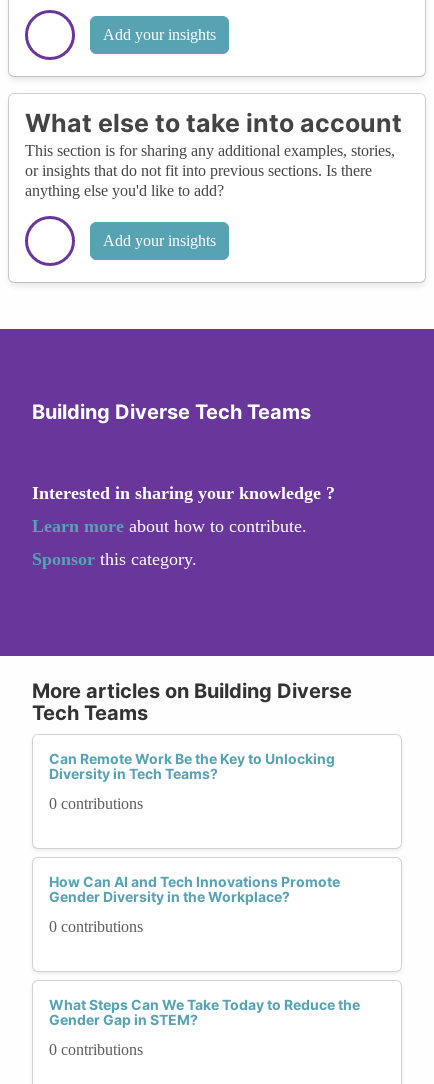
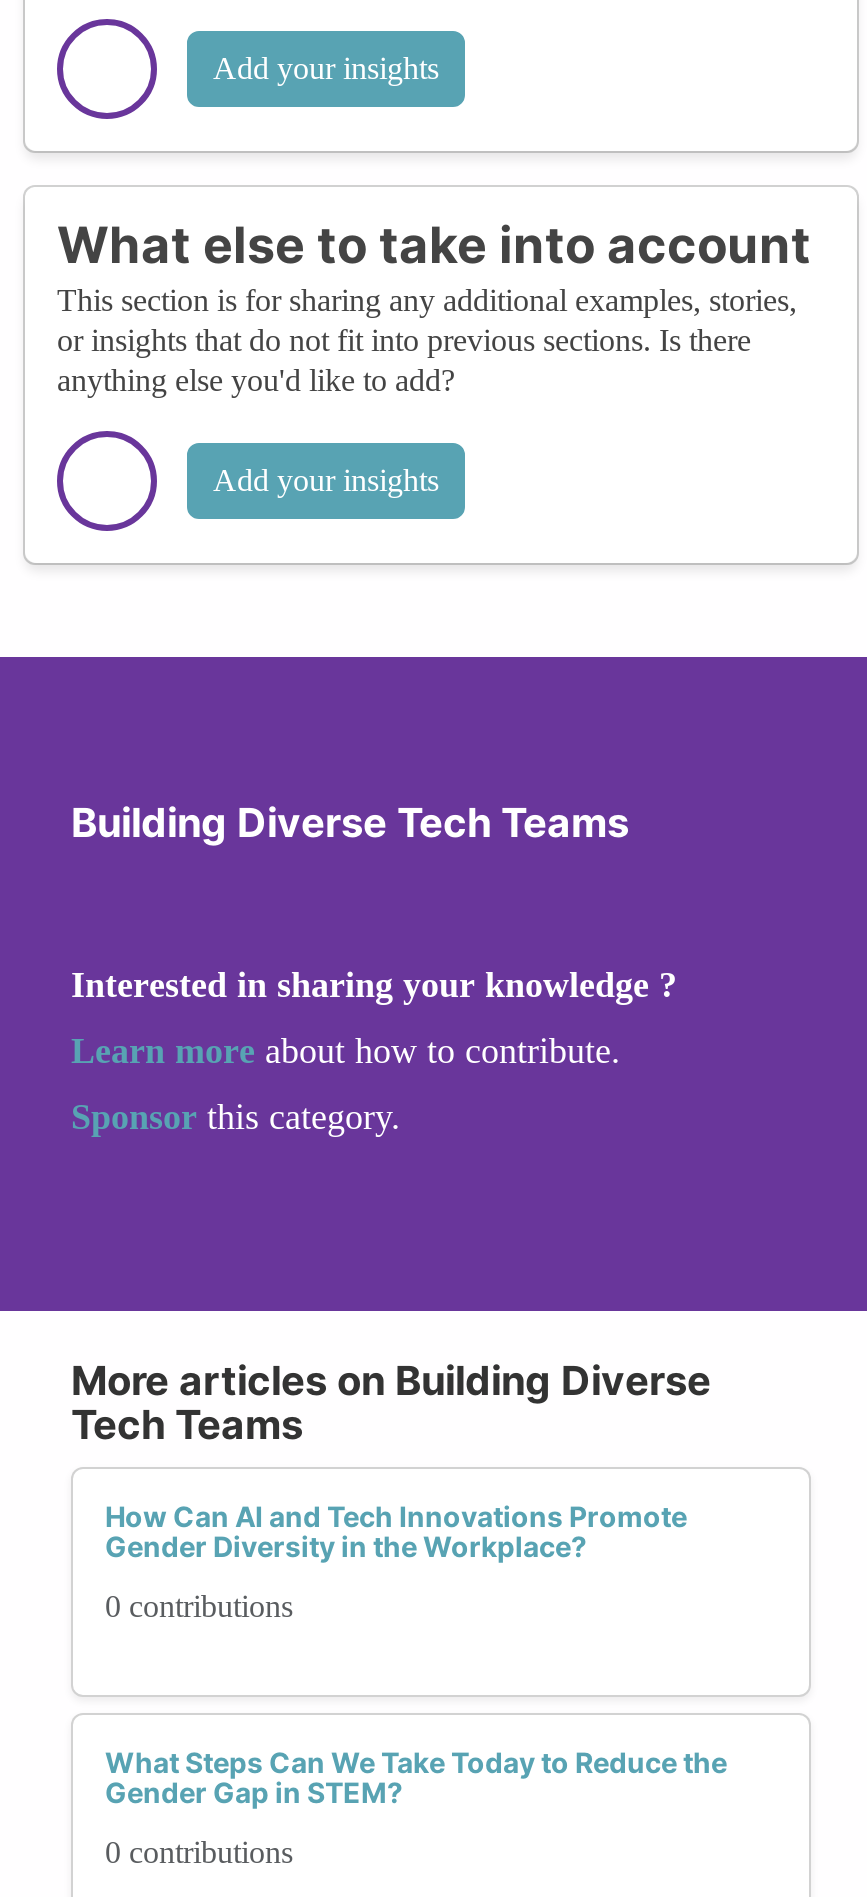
[49,750,335,812] Can Remote Work Be the Key to Unlocking | Diversity in Tech Teams? | 0 contributions -> none

